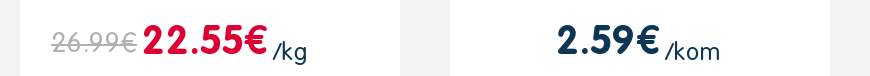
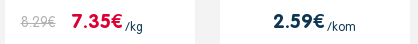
[51,16,278,62] 26.99€ 22.55€ -> [20,9,128,32] 8.29€ | 7.35€

